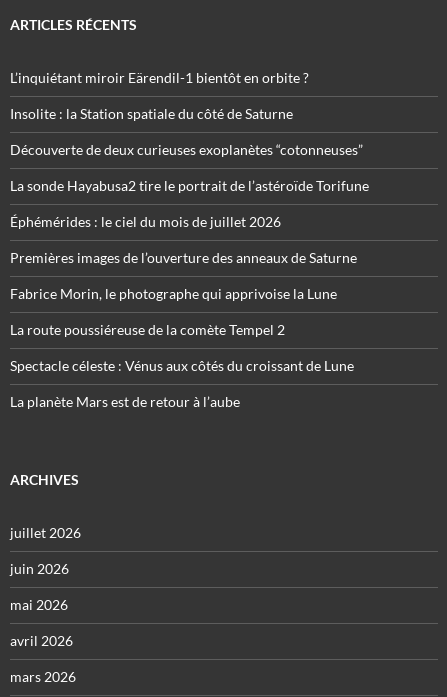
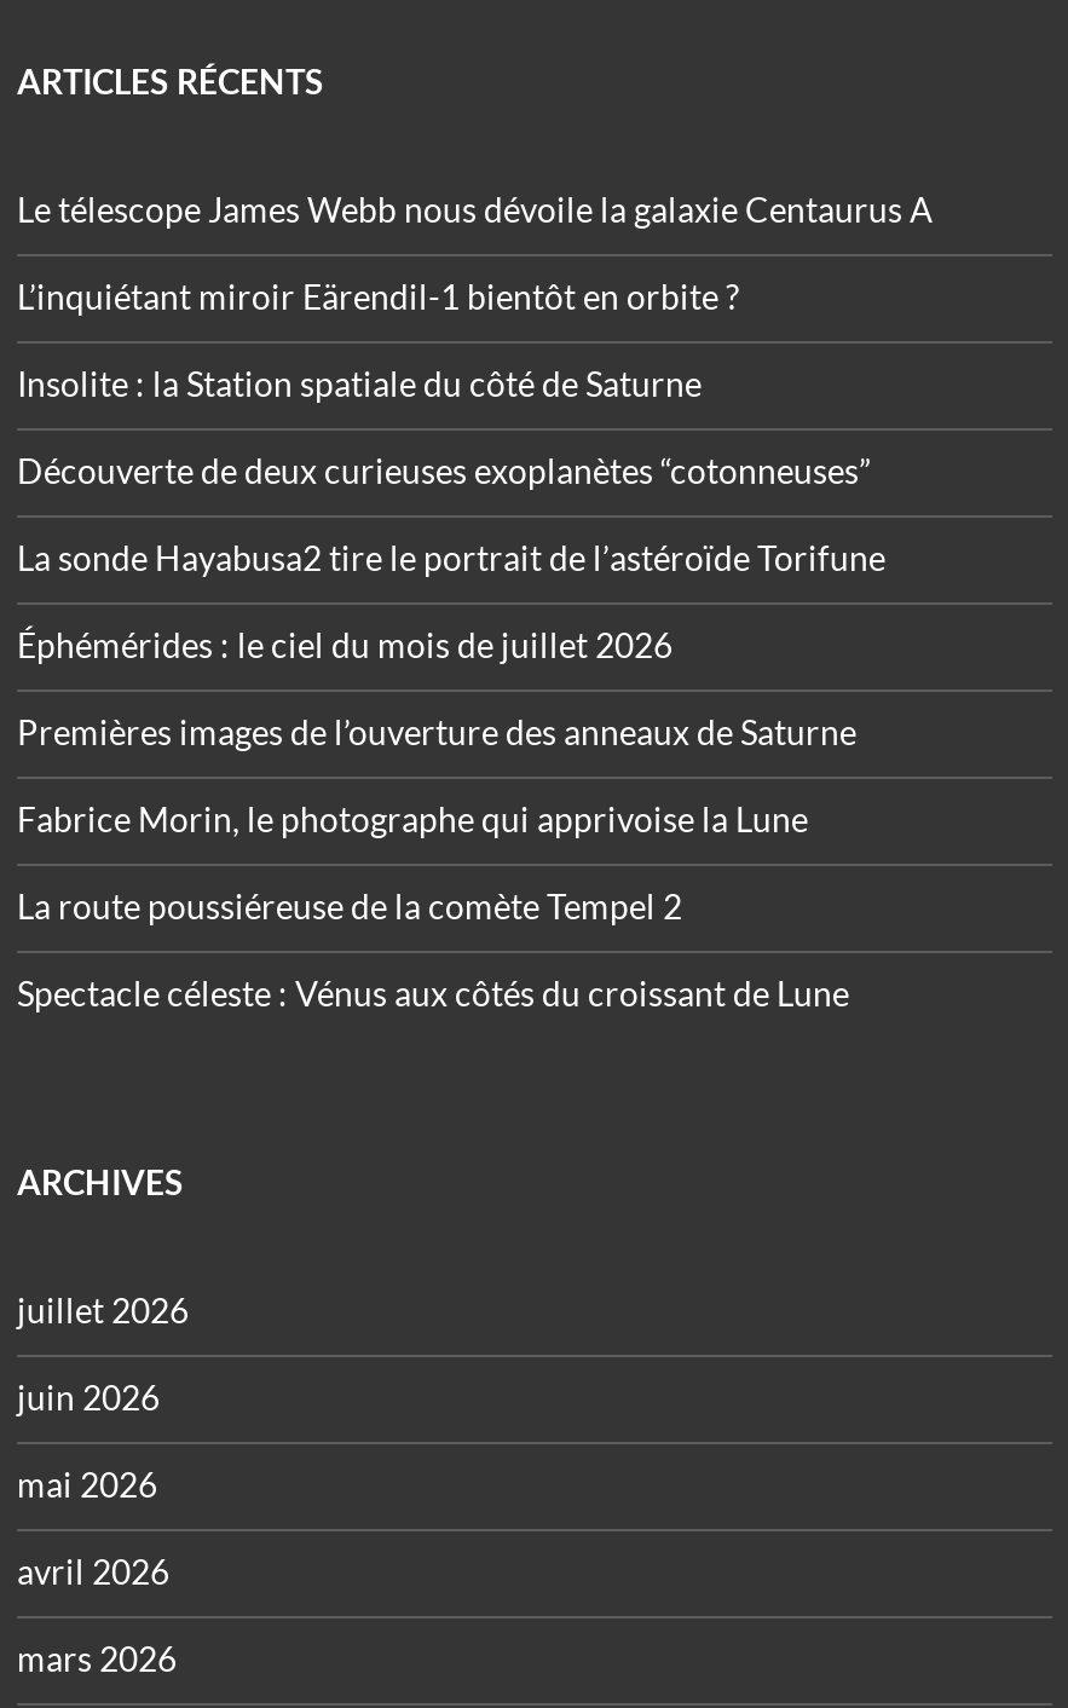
none -> [17,188,934,230] Le télescope James Webb nous dévoile la galaxie Centaurus A
moved [10,69,369,374] -> [17,276,885,1013]: L’inquiétant miroir Eärendil-1 bientôt en orbite ? | Insolite : la Station spatiale du côté de Saturne | Découverte de deux curieuses exoplanètes “cotonneuses” | ... | La route poussiéreuse de la comète Tempel 2 | Spectacle céleste : Vénus aux côtés du croissant de Lune
[10,393,240,410] La planète Mars est de retour à l’aube -> none

